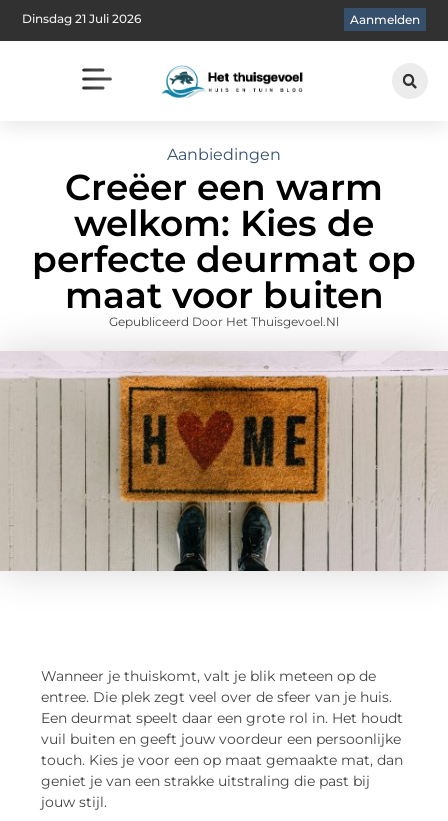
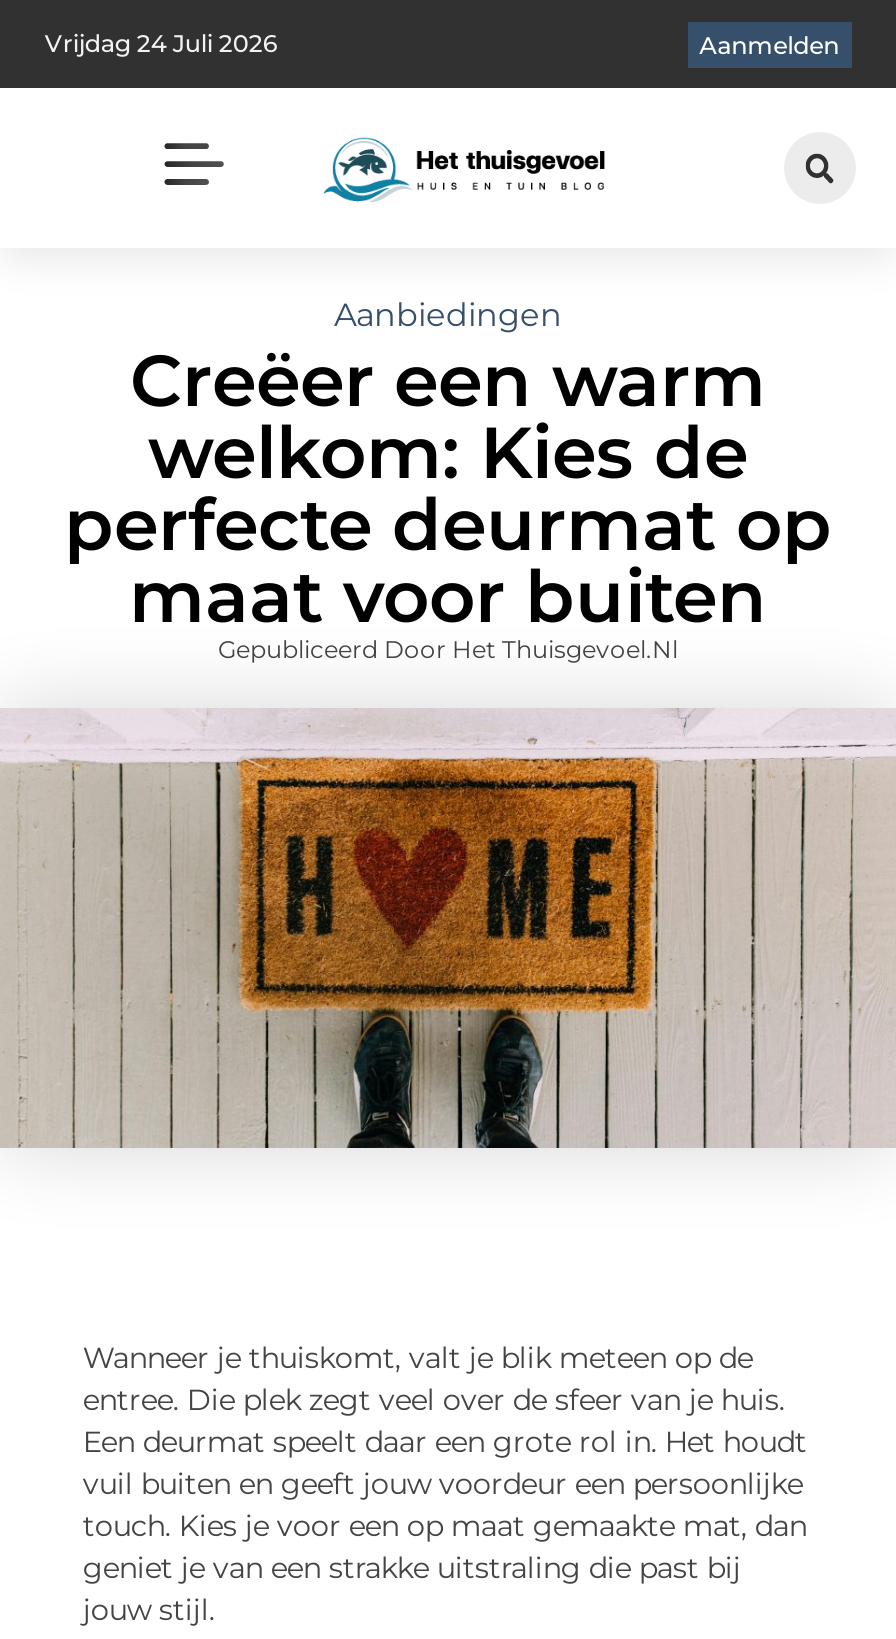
[22,11,141,26] Dinsdag 21 Juli 2026 -> [45,27,277,57] Vrijdag 24 Juli 2026

